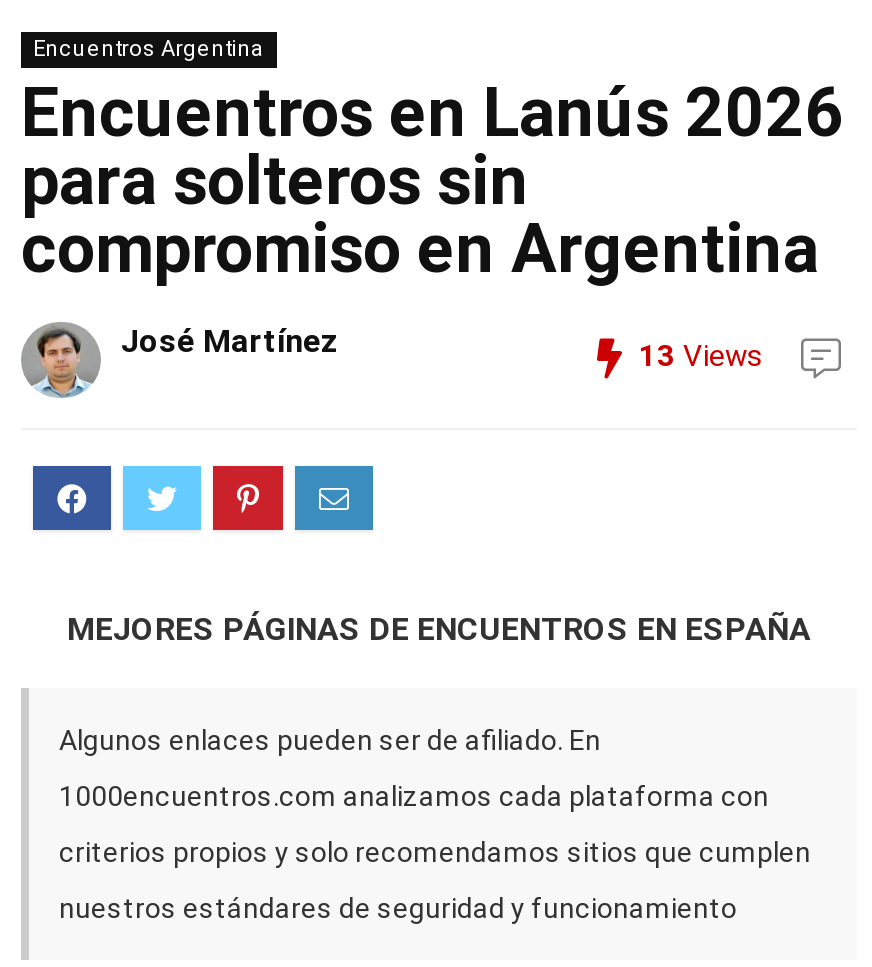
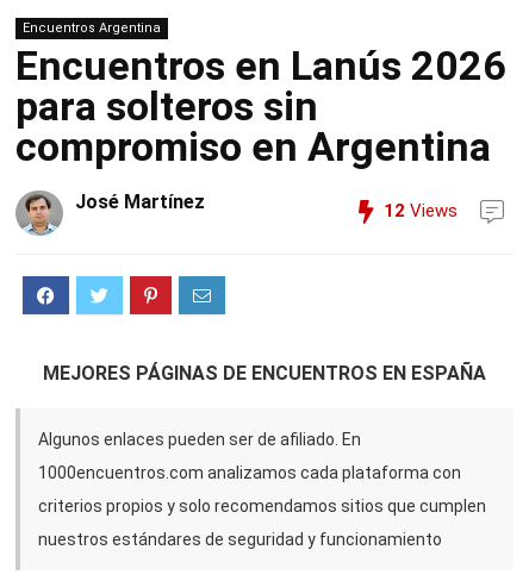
[639,338,763,374] 13 Views -> [384,200,458,221] 12 Views

